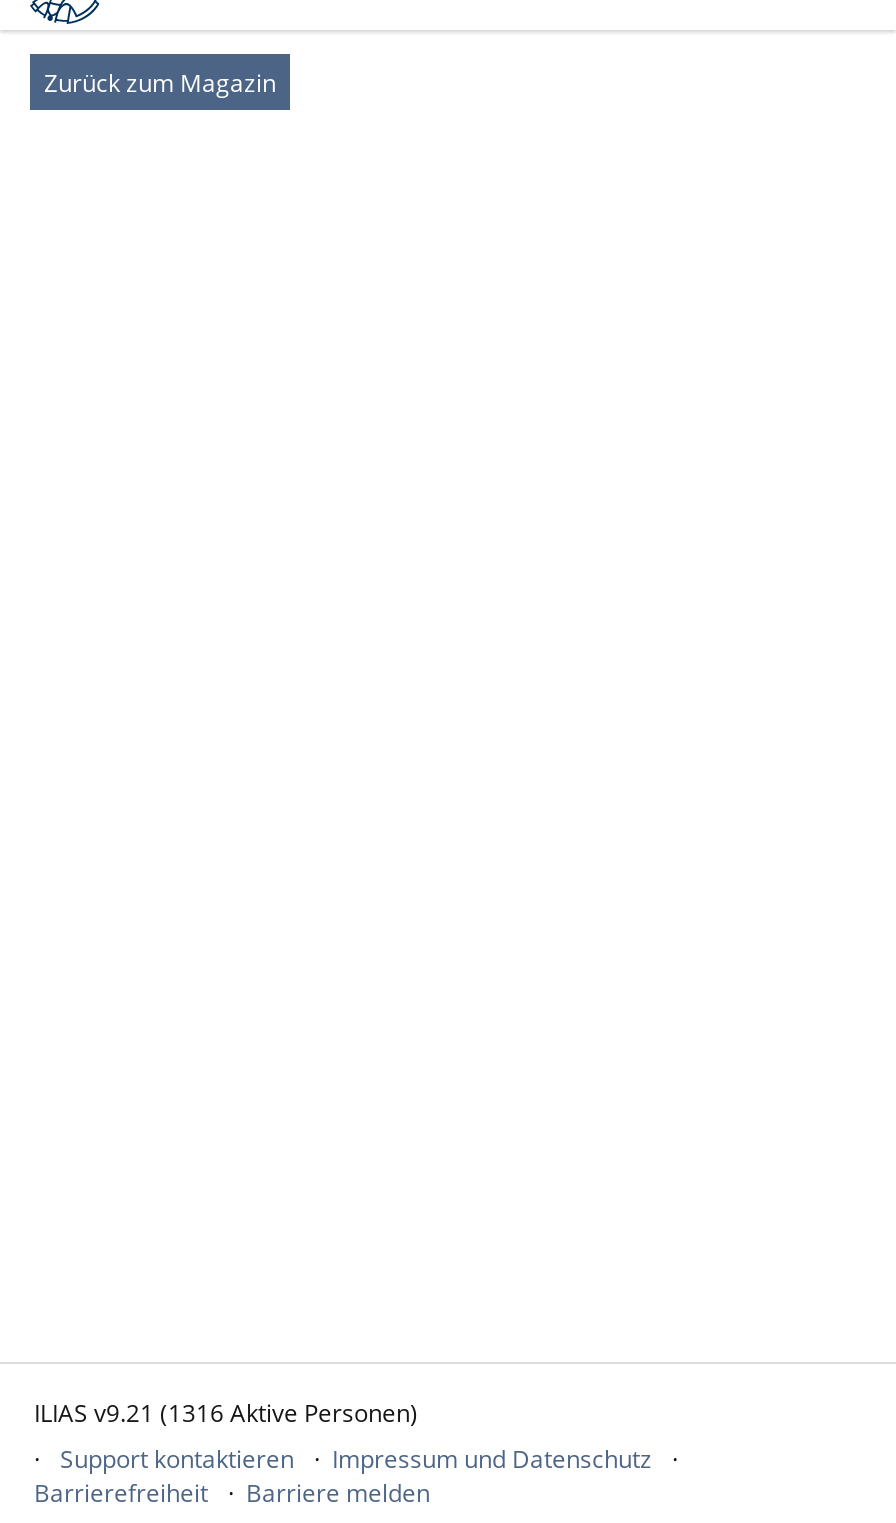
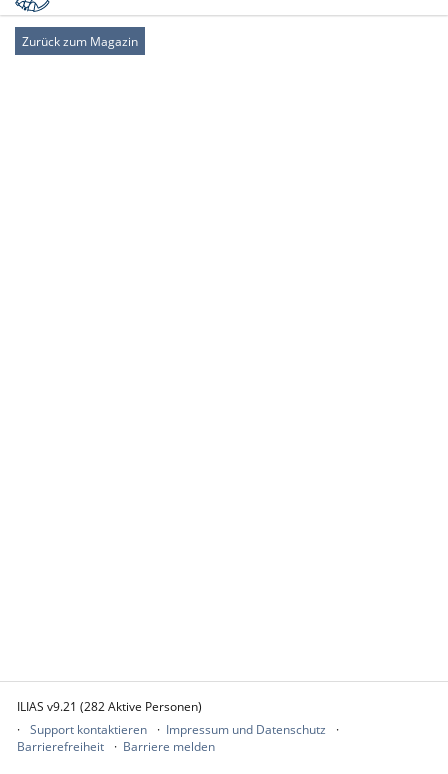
[34,1396,418,1430] ILIAS v9.21 (1316 Aktive Personen) -> [17,698,202,715] ILIAS v9.21 (282 Aktive Personen)

